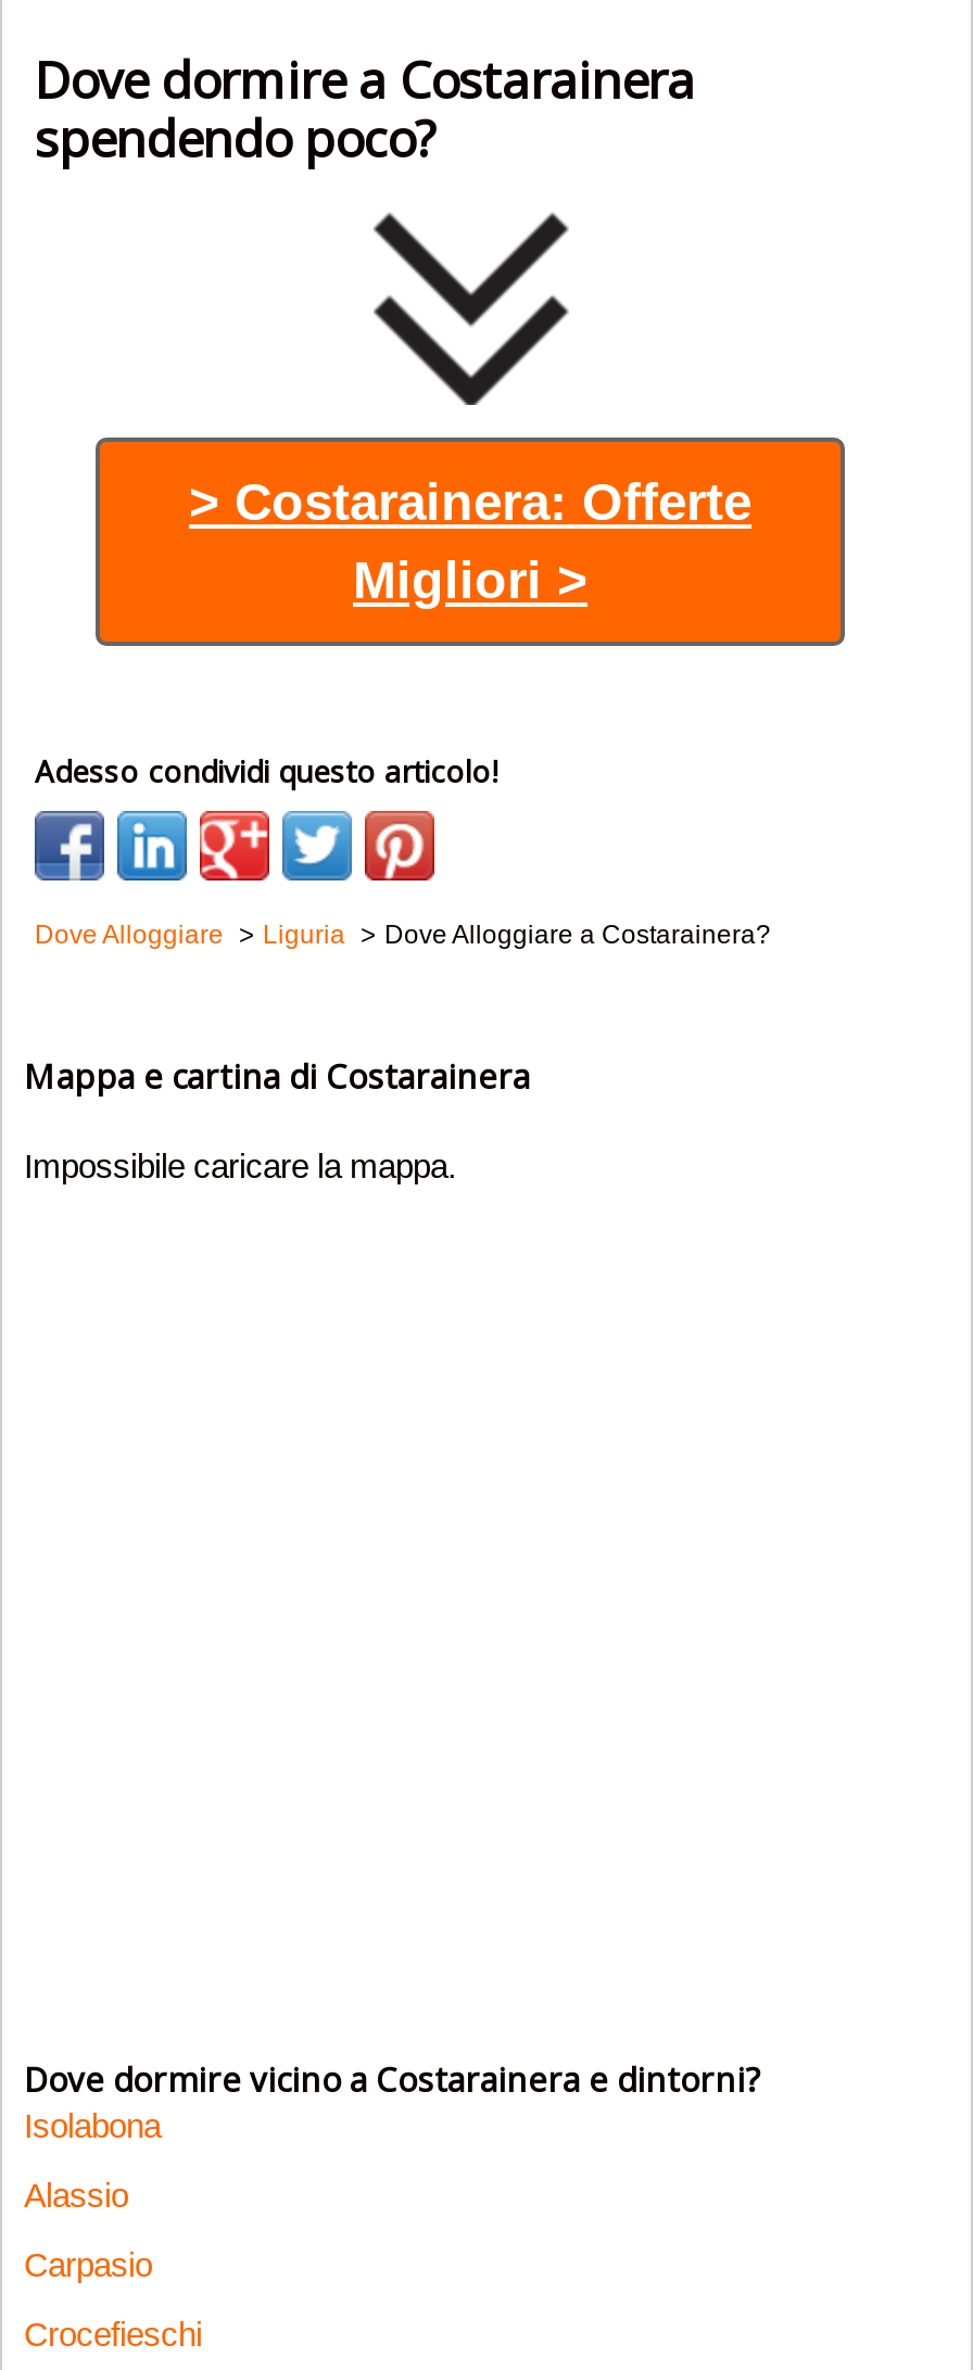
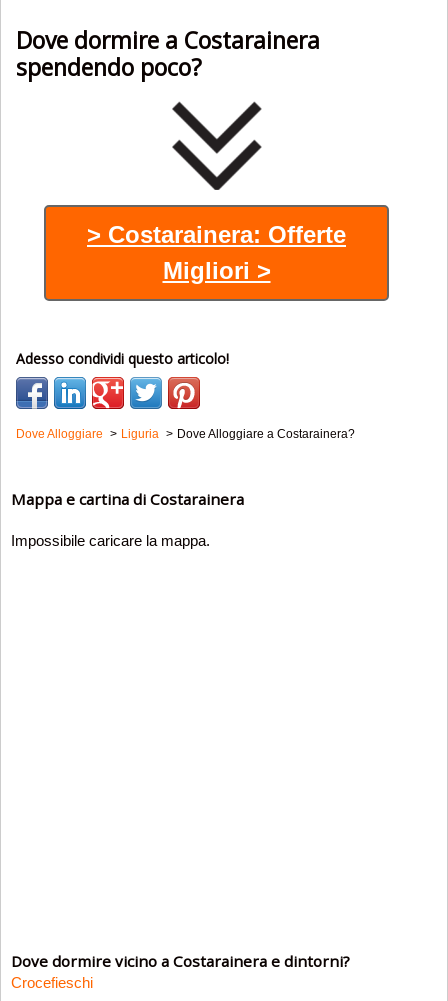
[24,2107,161,2283] Isolabona | Alassio | Carpasio -> none

